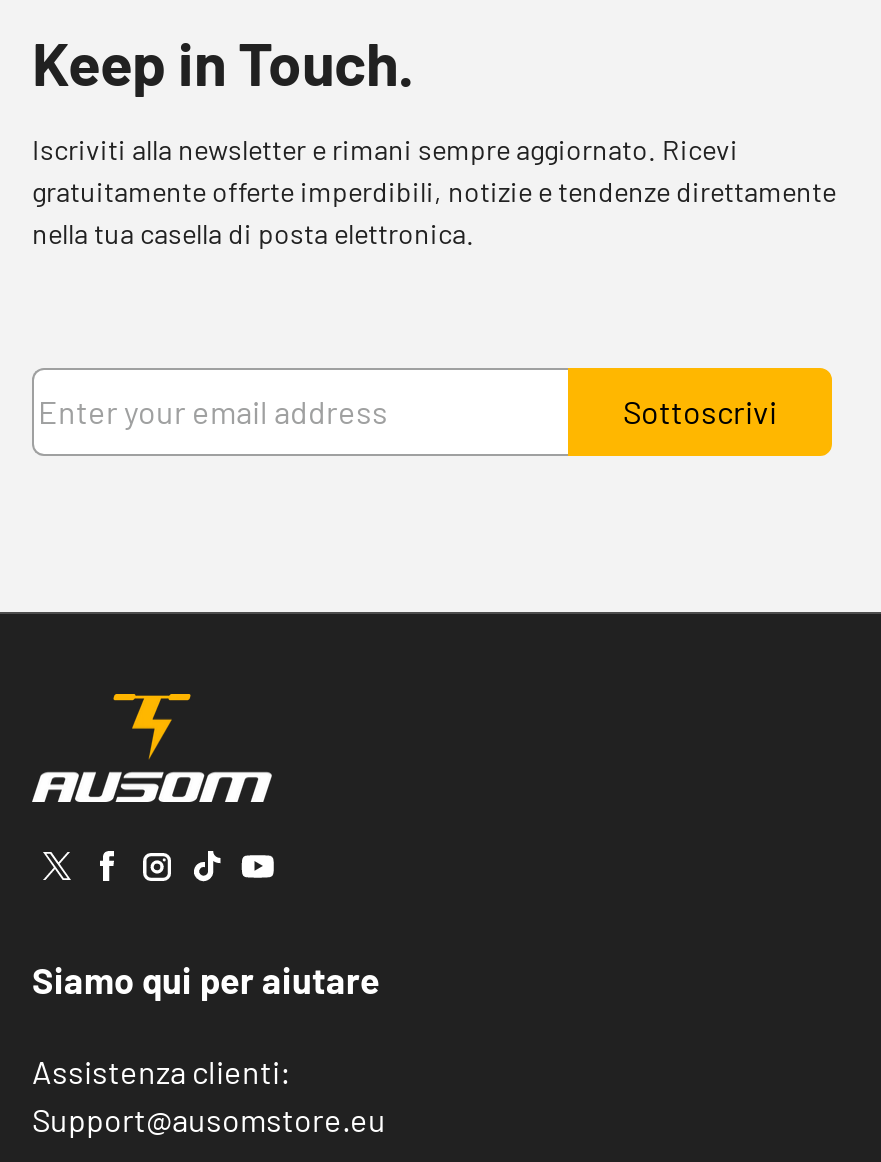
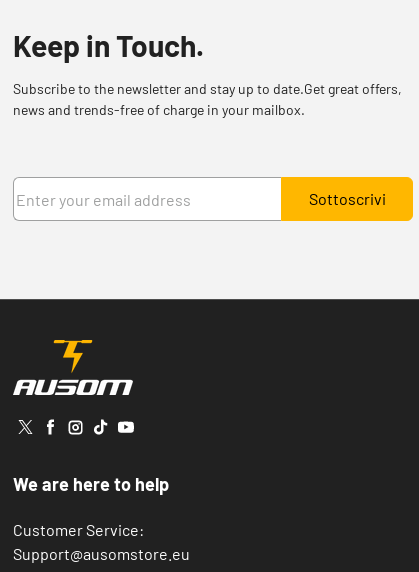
[32,131,836,249] Iscriviti alla newsletter e rimani sempre aggiornato. Ricevi | gratuitamente offerte imperdibili, notizie e tendenze direttamente | nella tua casella di posta elettronica. -> [13,80,402,118] Subscribe to the newsletter and stay up to date.Get great offers, | news and trends-free of charge in your mailbox.
[32,958,380,1002] Siamo qui per aiutare -> [13,473,169,495] We are here to help
[32,1052,290,1090] Assistenza clienti: -> [13,520,144,539] Customer Service:

